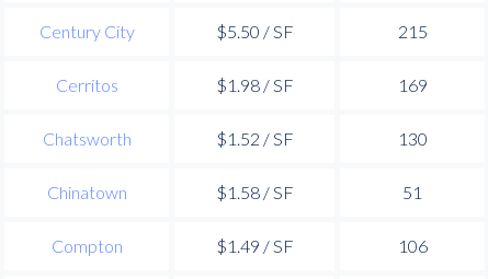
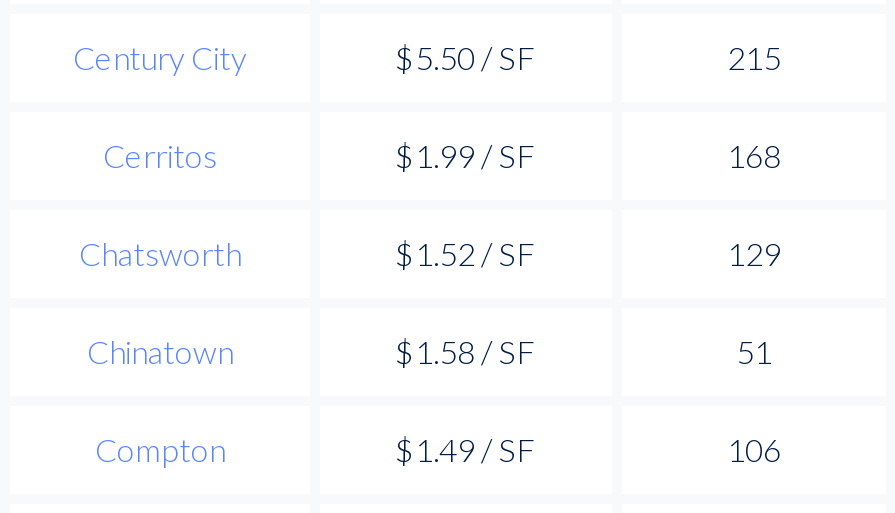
[215,74,293,95] $1.98 / SF -> [395,136,537,174] $1.99 / SF
[398,74,427,95] 169 -> [727,136,781,174] 168
[398,128,427,149] 130 -> [727,234,781,272] 129

